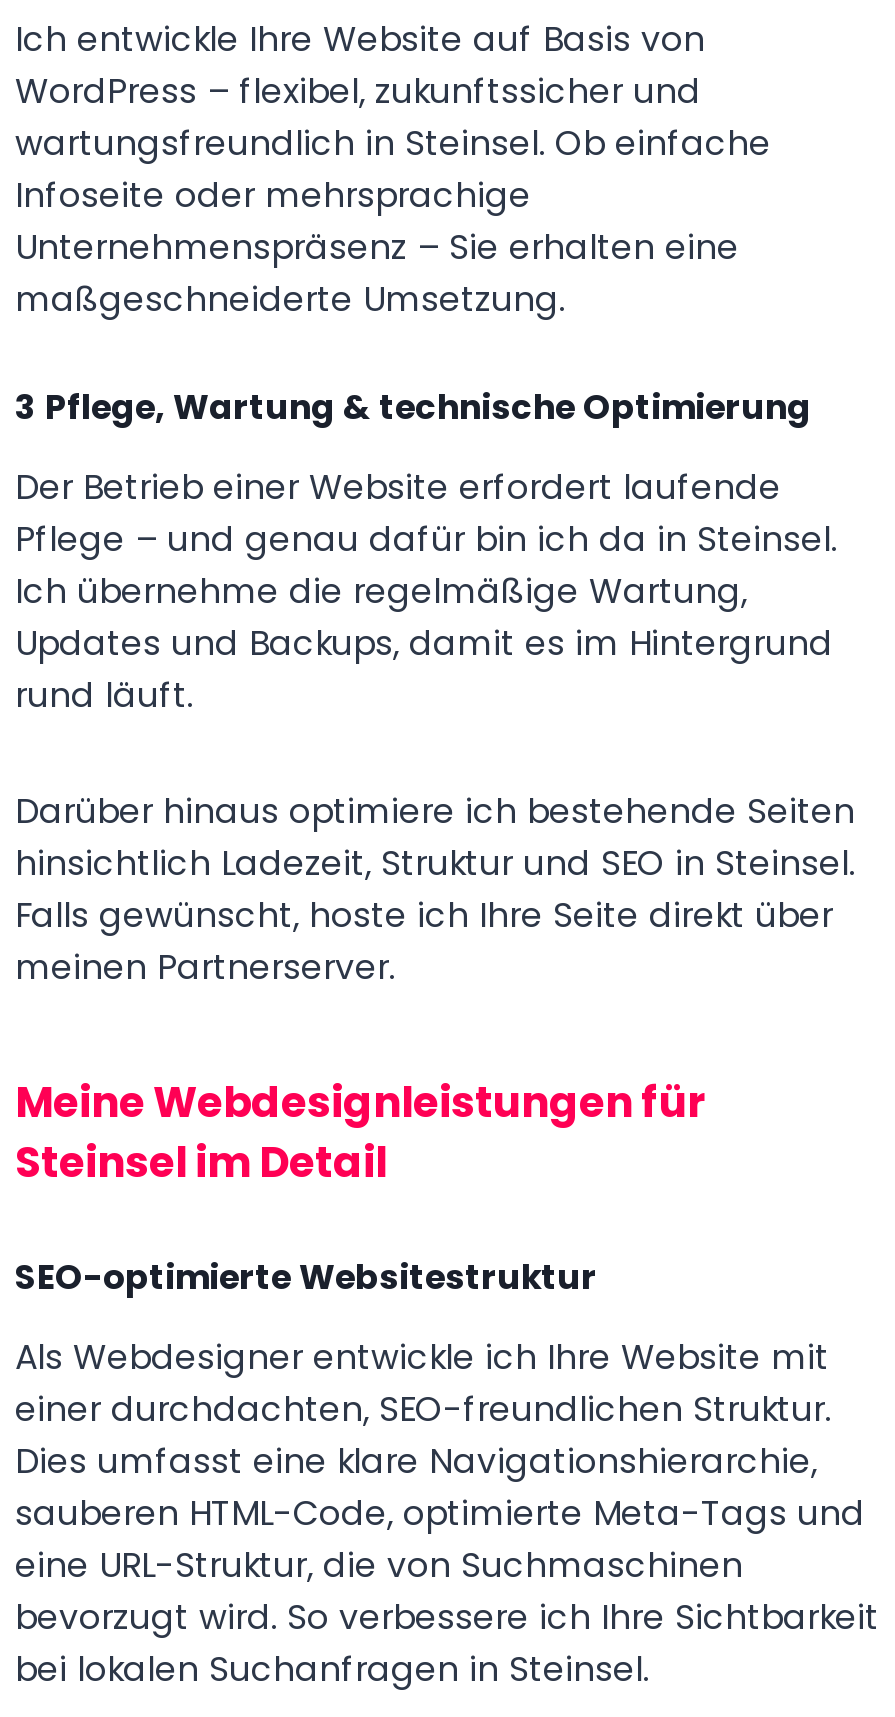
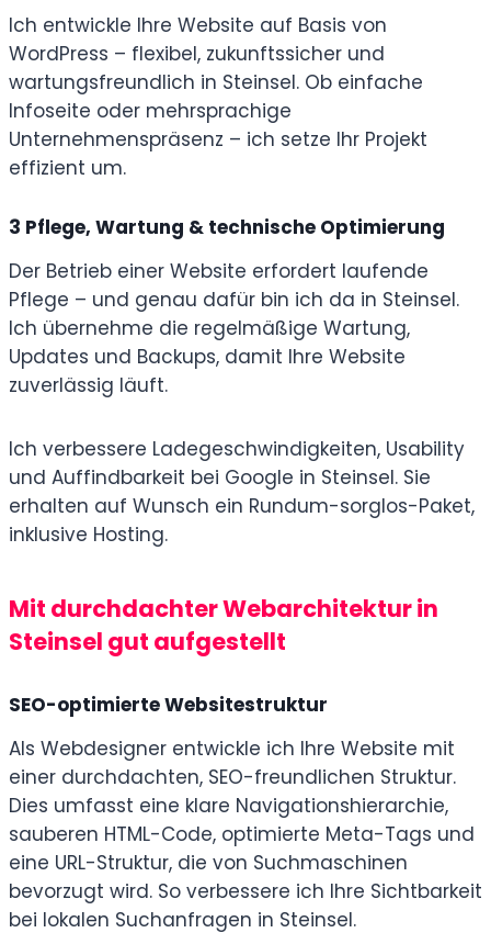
[15,222,739,322] Unternehmenspräsenz – Sie erhalten eine | maßgeschneiderte Umsetzung. -> [9,126,427,181] Unternehmenspräsenz – ich setze Ihr Projekt | effizient um.
[15,618,833,718] Updates und Backups, damit es im Hintergrund | rund läuft. -> [9,343,406,398] Updates und Backups, damit Ihre Website | zuverlässig läuft.
[15,786,855,990] Darüber hinaus optimiere ich bestehende Seiten | hinsichtlich Ladezeit, Struktur und SEO in Steinsel. | Falls gewünscht, hoste ich Ihre Seite direkt über | meinen Partnerserver. -> [9,435,475,547] Ich verbessere Ladegeschwindigkeiten, Usability | und Auffindbarkeit bei Google in Steinsel. Sie | erhalten auf Wunsch ein Rundum-sorglos-Paket, | inklusive Hosting.
[15,1072,705,1190] Meine Webdesignleistungen für | Steinsel im Detail -> [9,592,438,657] Mit durchdachter Webarchitektur in | Steinsel gut aufgestellt

